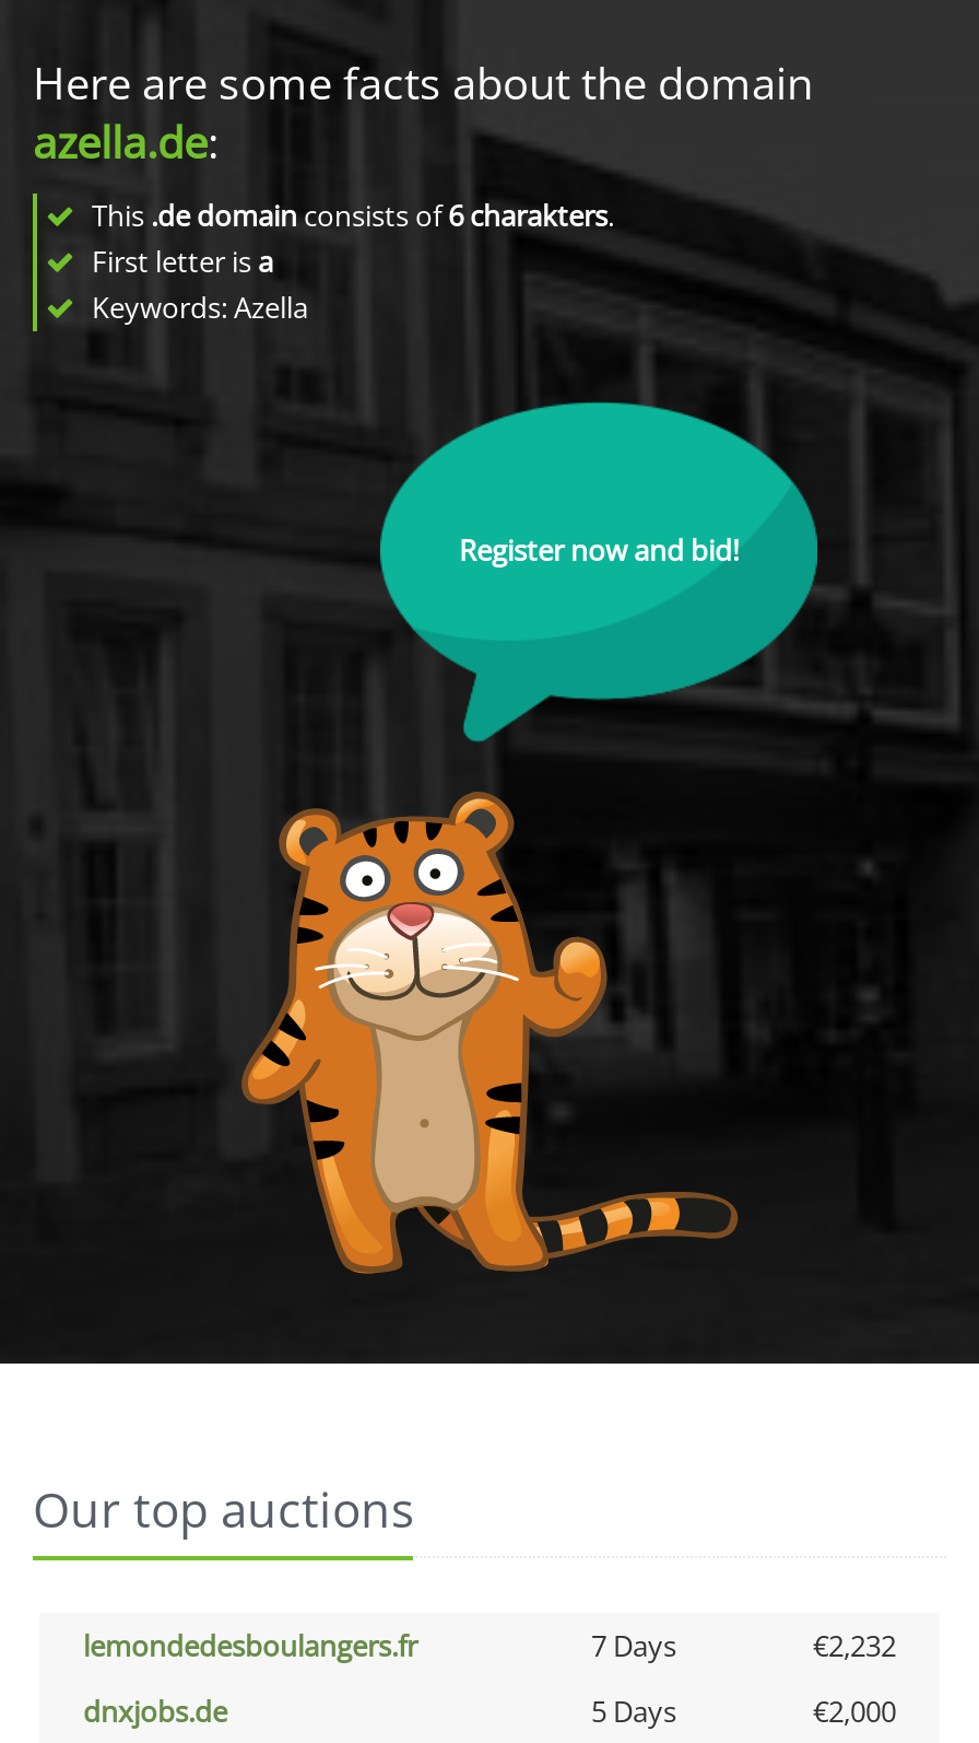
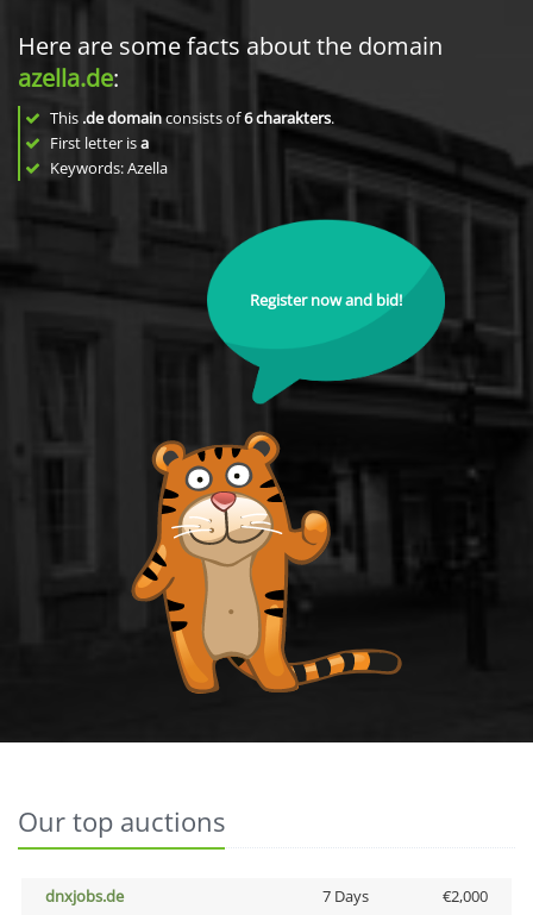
[83,1626,896,1665] lemondedesboulangers.fr | 7 Days | €2,232 -> none
[591,1692,676,1731] 5 Days -> [322,885,368,907] 7 Days

